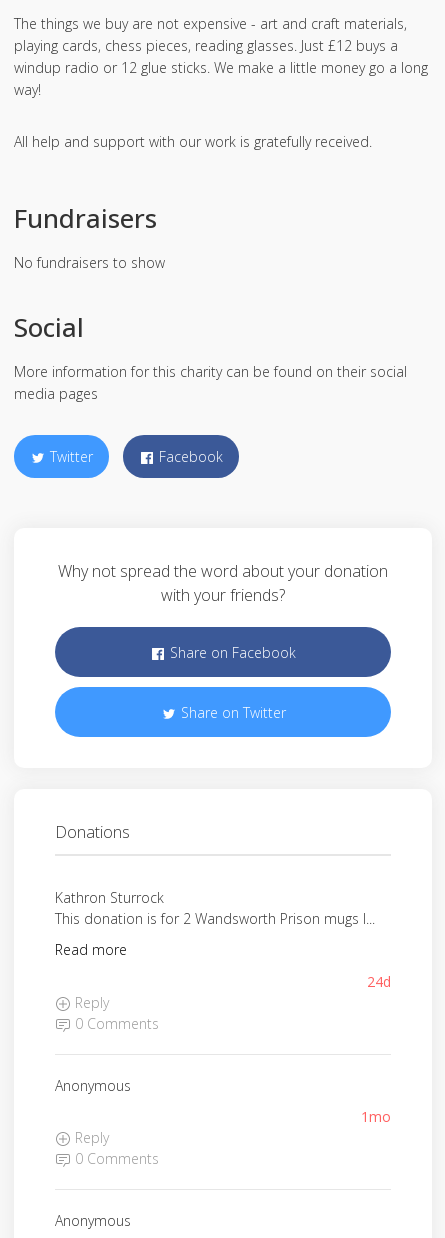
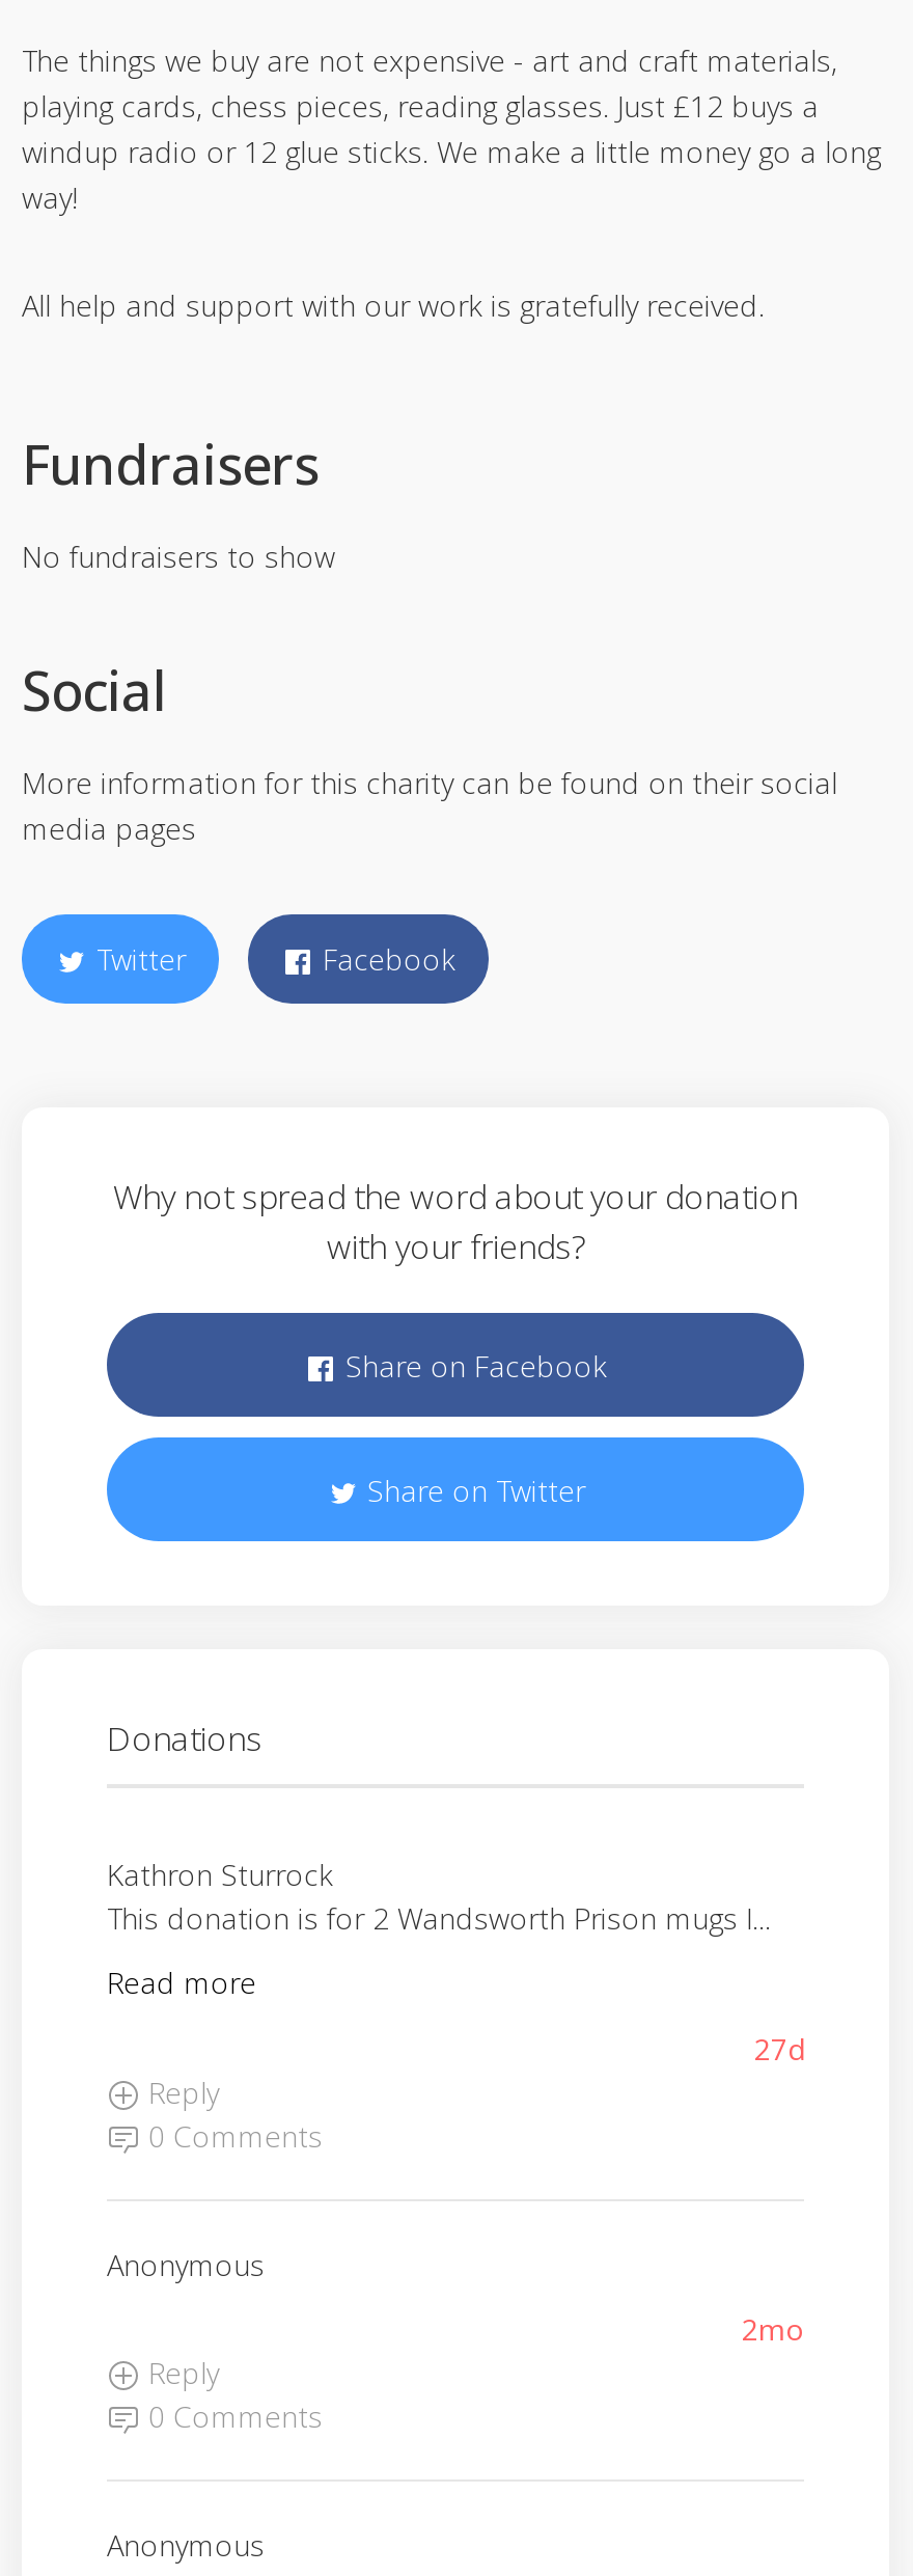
[367,971,391,990] 24d -> [754,2028,804,2067] 27d
[361,1107,391,1126] 1mo -> [742,2309,804,2349] 2mo

